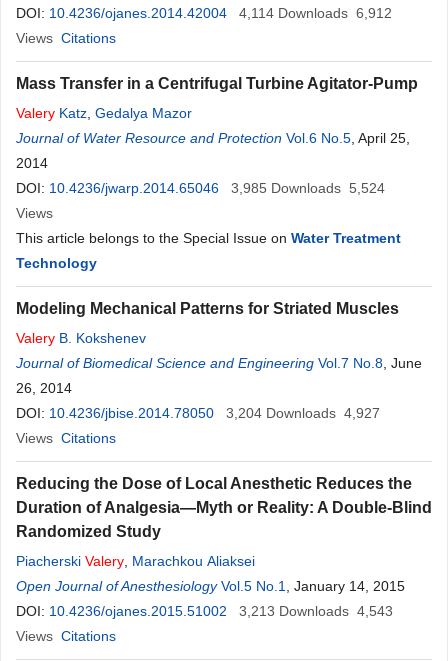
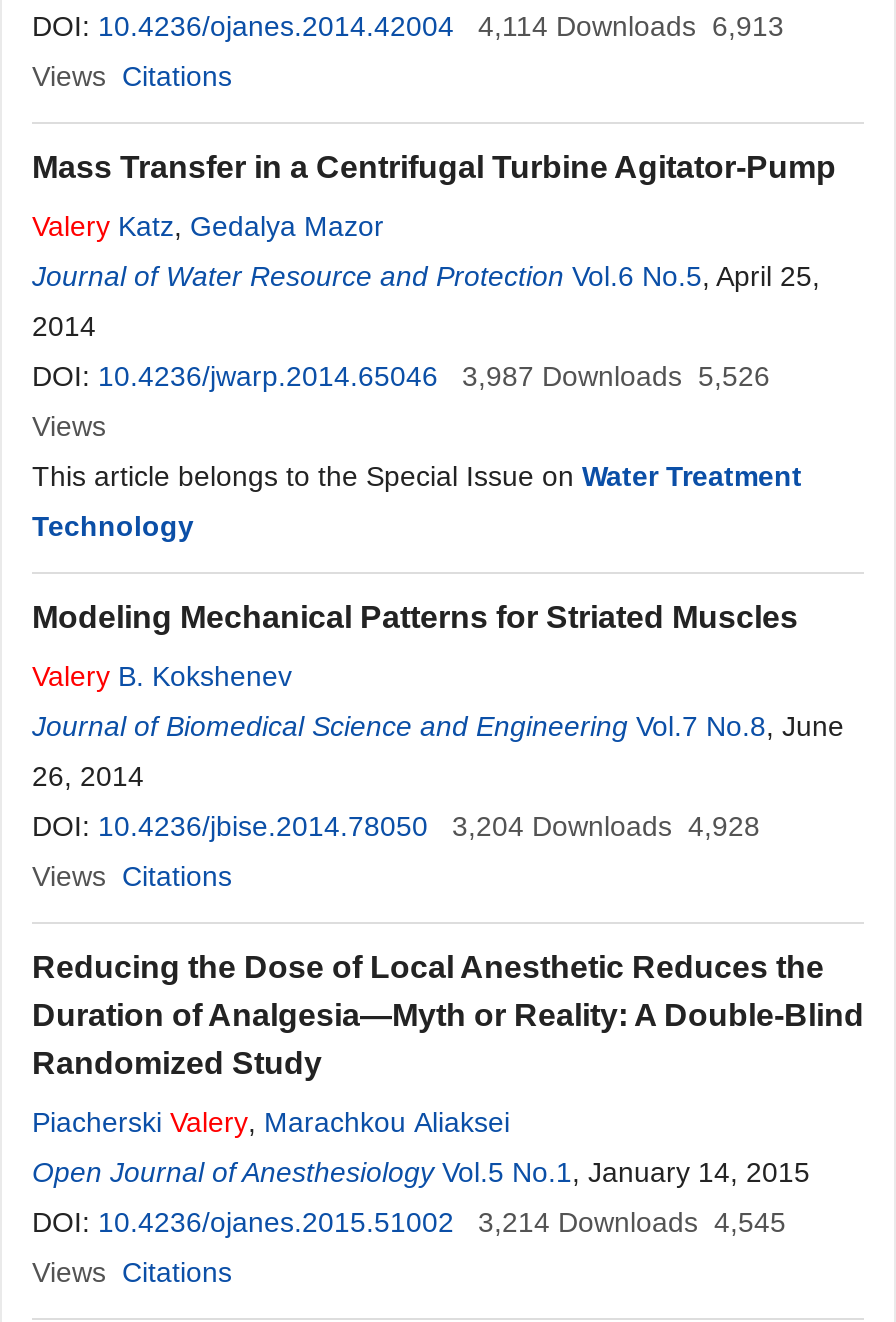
[16,5,392,21] DOI: 10.4236/ojanes.2014.42004 4,114 Downloads 6,912 -> [32,10,784,42] DOI: 10.4236/ojanes.2014.42004 4,114 Downloads 6,913
[16,180,385,196] DOI: 10.4236/jwarp.2014.65046 3,985 Downloads 5,524 -> [32,360,770,392] DOI: 10.4236/jwarp.2014.65046 3,987 Downloads 5,526
[16,405,380,421] DOI: 10.4236/jbise.2014.78050 3,204 Downloads 4,927 -> [32,810,760,842] DOI: 10.4236/jbise.2014.78050 3,204 Downloads 4,928
[16,603,393,619] DOI: 10.4236/ojanes.2015.51002 3,213 Downloads 4,543 -> [32,1206,786,1238] DOI: 10.4236/ojanes.2015.51002 3,214 Downloads 4,545

